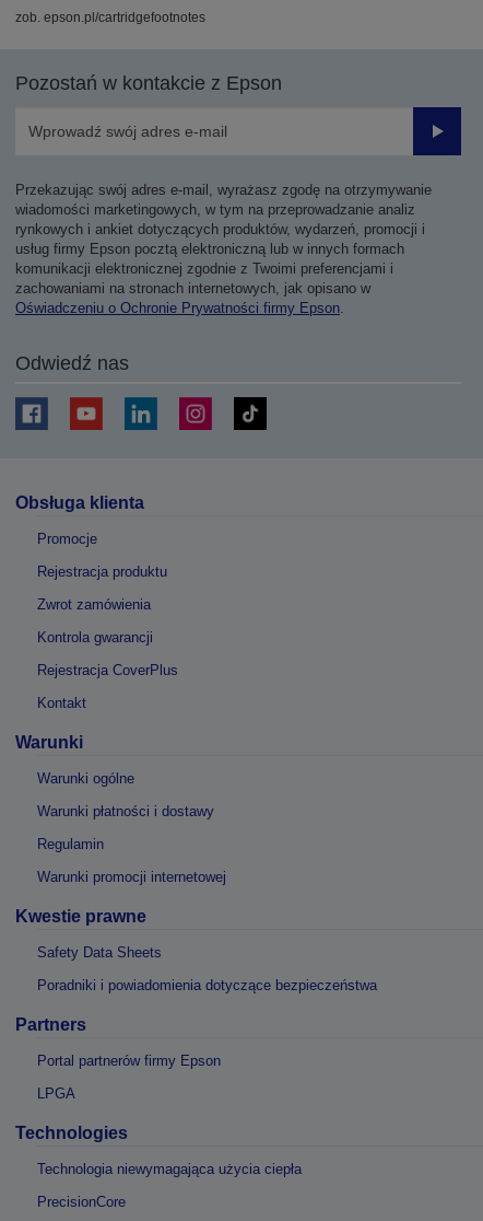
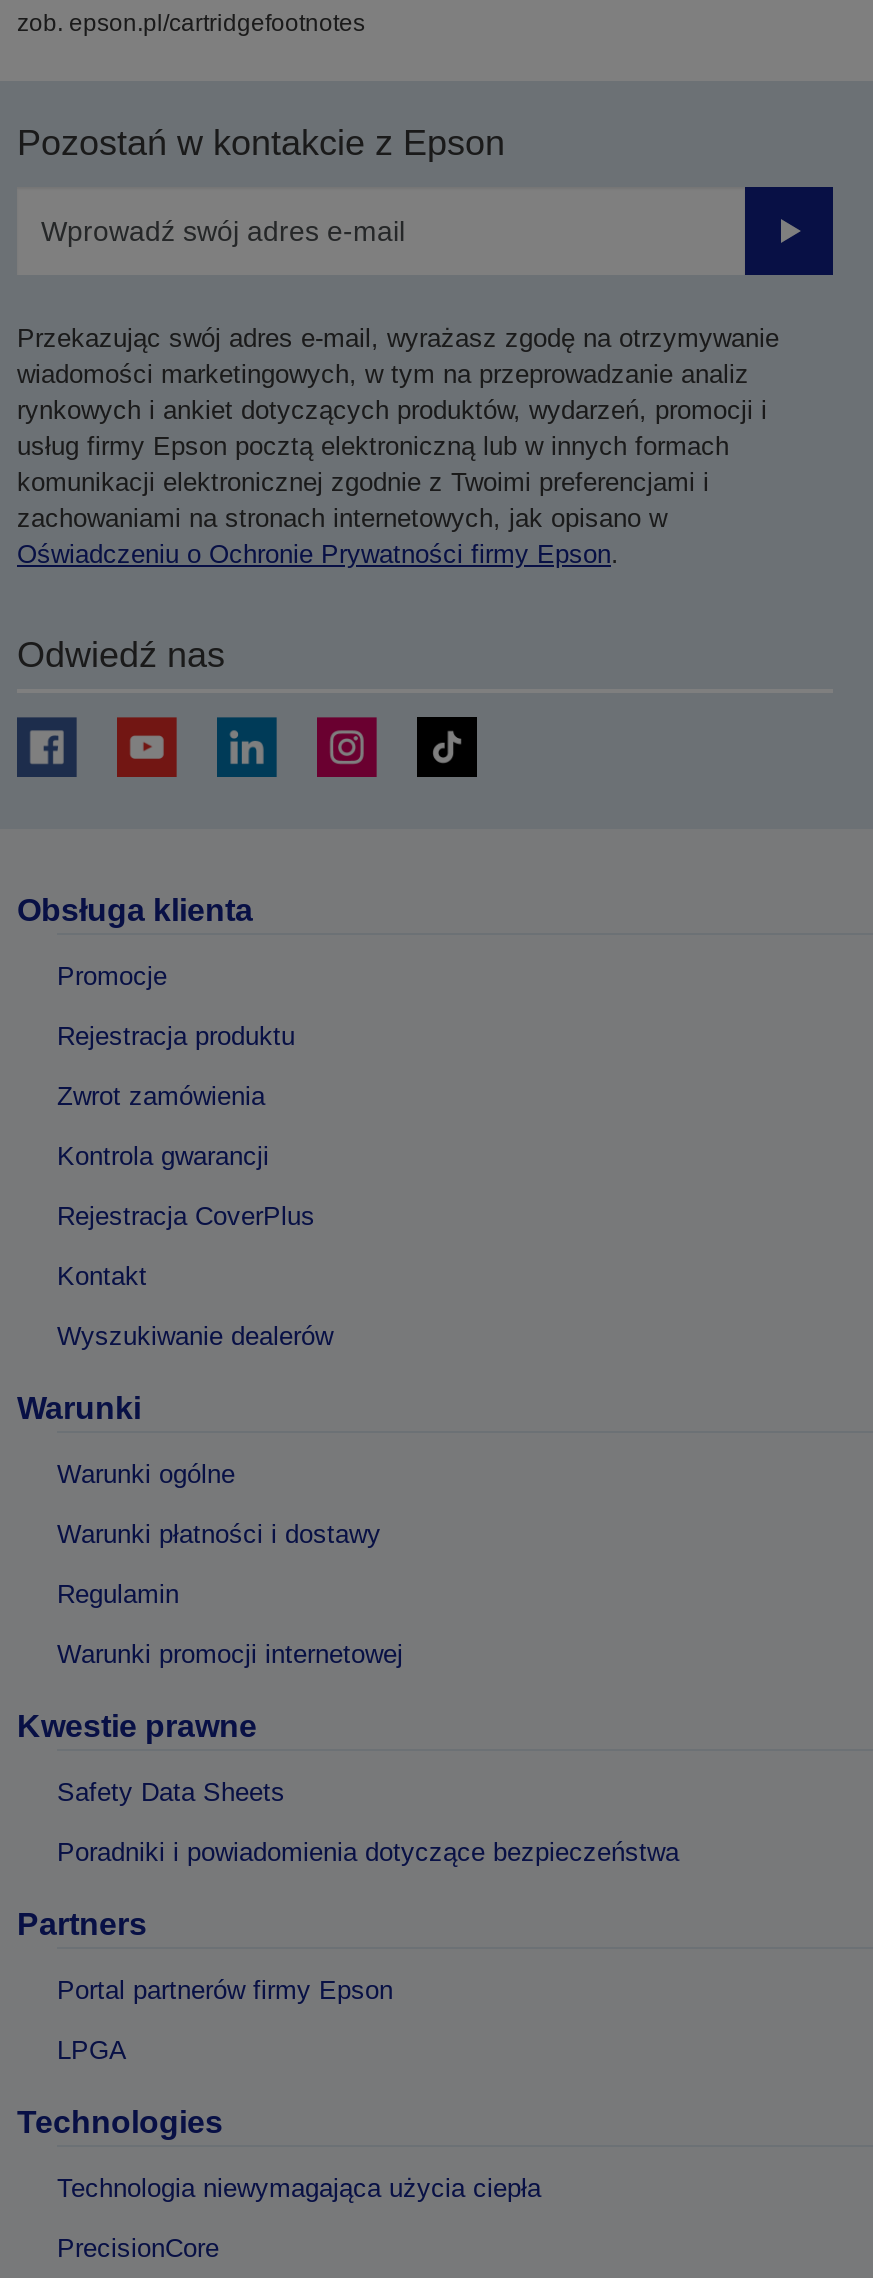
none -> [57,1322,333,1352] Wyszukiwanie dealerów

